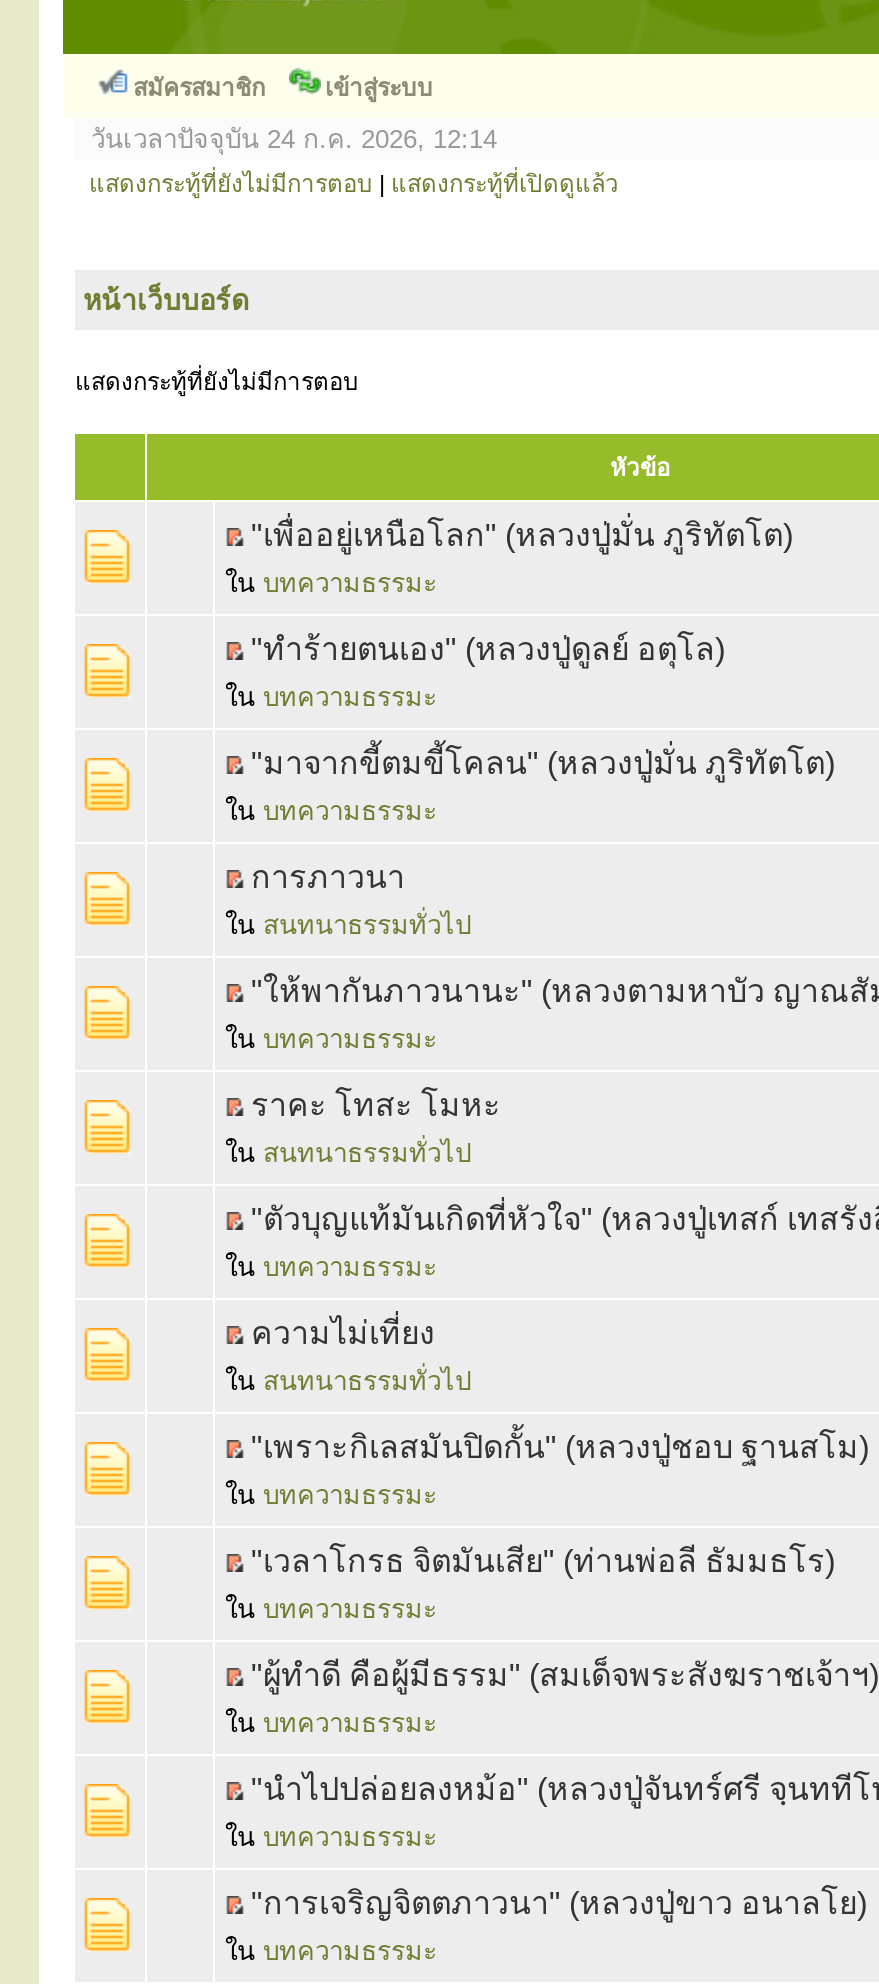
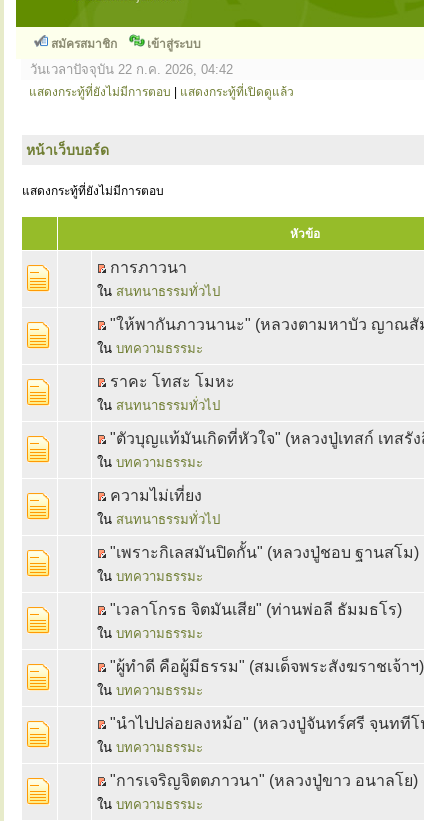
[91,124,513,154] วันเวลาปัจจุบัน 24 ก.ค. 2026, 12:14 -> [30,62,241,77] วันเวลาปัจจุบัน 22 ก.ค. 2026, 04:42
[225,518,835,826] "เพื่ออยู่เหนือโลก" (หลวงปู่มั่น ภูริทัตโต) | ในบทความธรรมะ | "ทำร้ายตนเอง" (หลวงปู่ดูลย์ อตุโล) | ในบทความธรรมะ | "มาจากขี้ตมขี้โคลน" (หลวงปู่มั่น ภูริทัตโต) | ในบทความธรรมะ -> none

